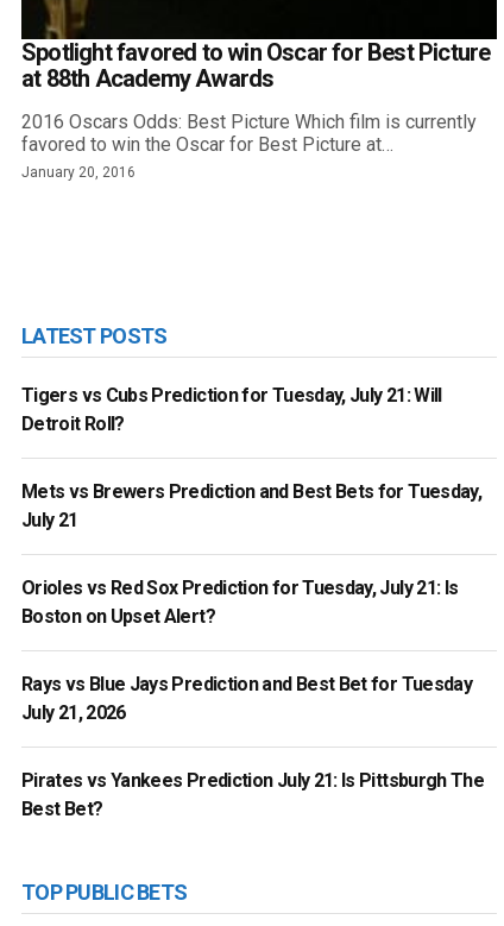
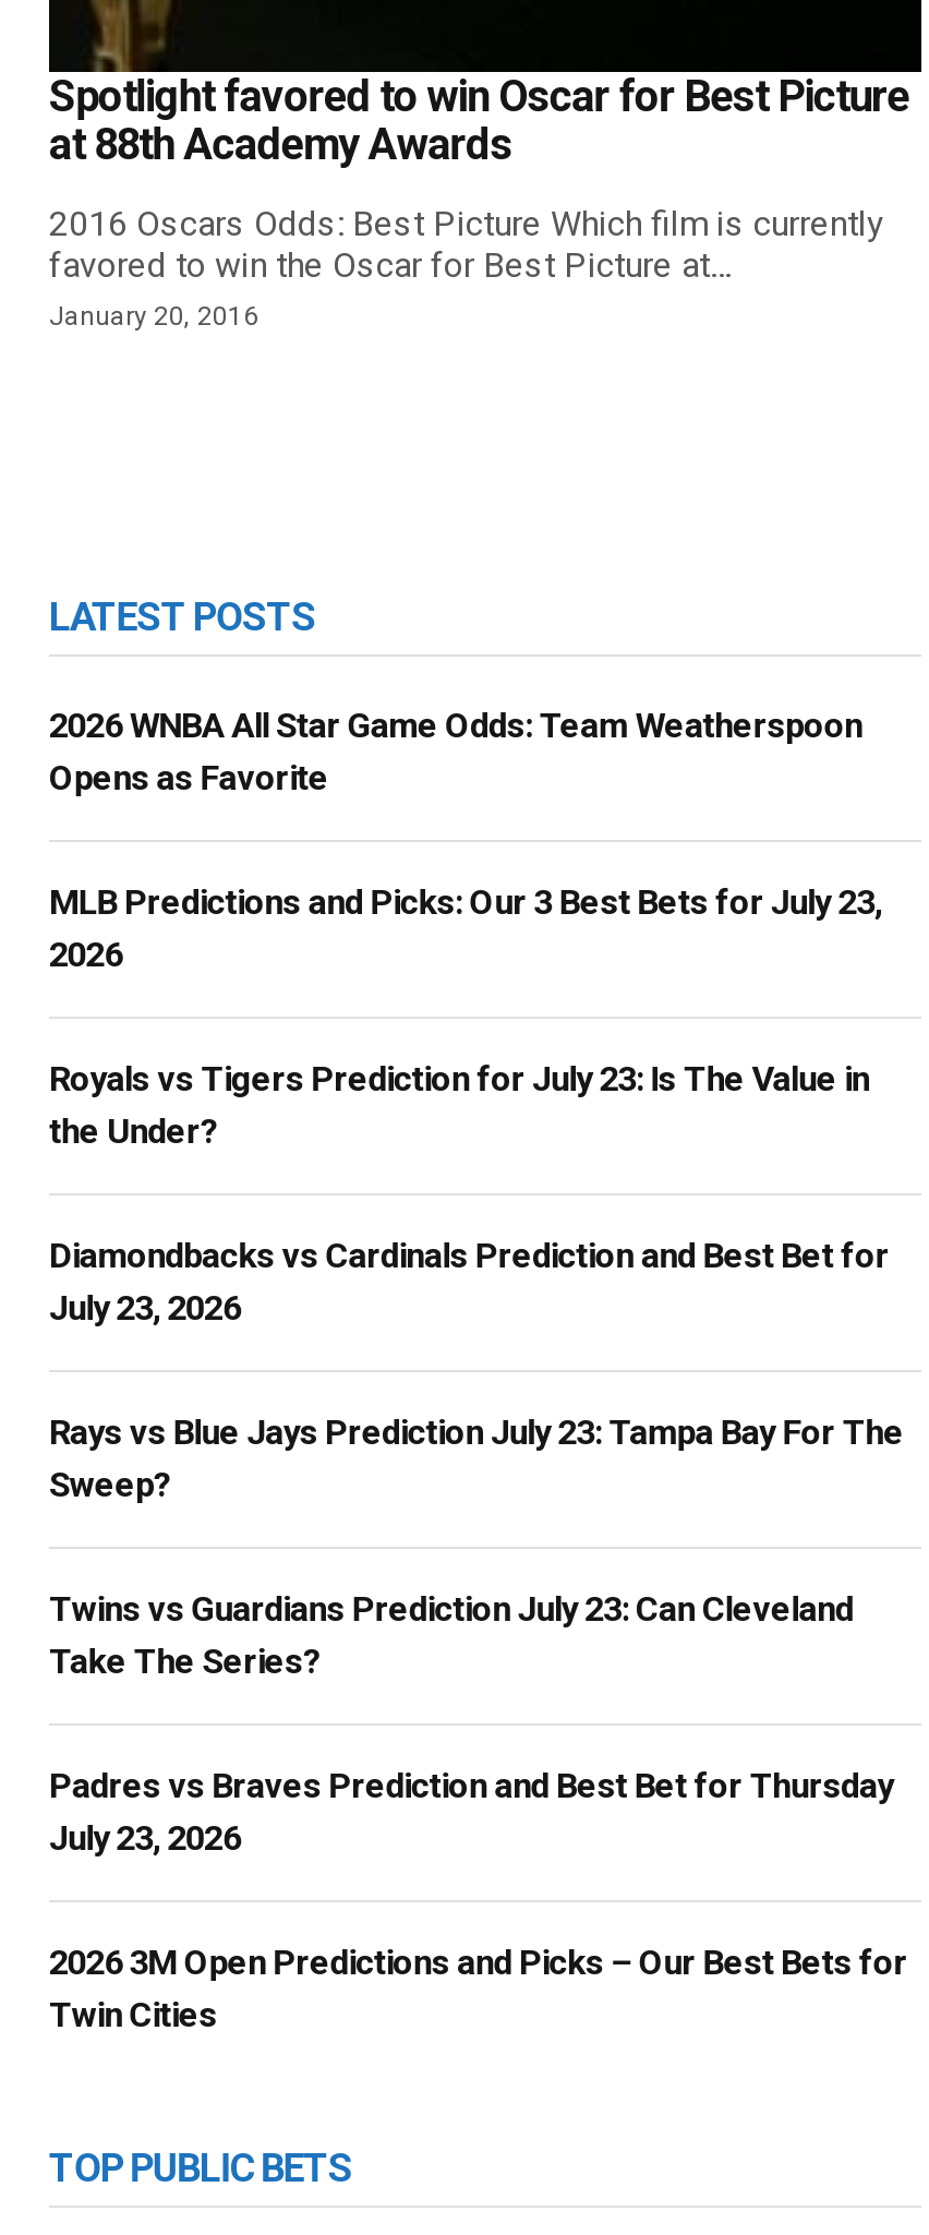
[21,384,484,820] Tigers vs Cubs Prediction for Tuesday, July 21: Will | Detroit Roll? | Mets vs Brewers Prediction and Best Bets for Tuesday, | July 21 | Orioles vs Red Sox Prediction for Tuesday, July 21: Is | Boston on Upset Alert? | Rays vs Blue Jays Prediction and Best Bet for Tuesday | July 21, 2026 | Pirates vs Yankees Prediction July 21: Is Pittsburgh The | Best Bet? -> [49,705,907,2035] 2026 WNBA All Star Game Odds: Team Weatherspoon | Opens as Favorite | MLB Predictions and Picks: Our 3 Best Bets for July 23, | 2026 | Royals vs Tigers Prediction for July 23: Is The Value in | the Under? | Diamondbacks vs Cardinals Prediction and Best Bet for | July 23, 2026 | Rays vs Blue Jays Prediction July 23: Tampa Bay For The | Sweep? | Twins vs Guardians Prediction July 23: Can Cleveland | Take The Series? | Padres vs Braves Prediction and Best Bet for Thursday | July 23, 2026 | 2026 3M Open Predictions and Picks – Our Best Bets for | Twin Cities

